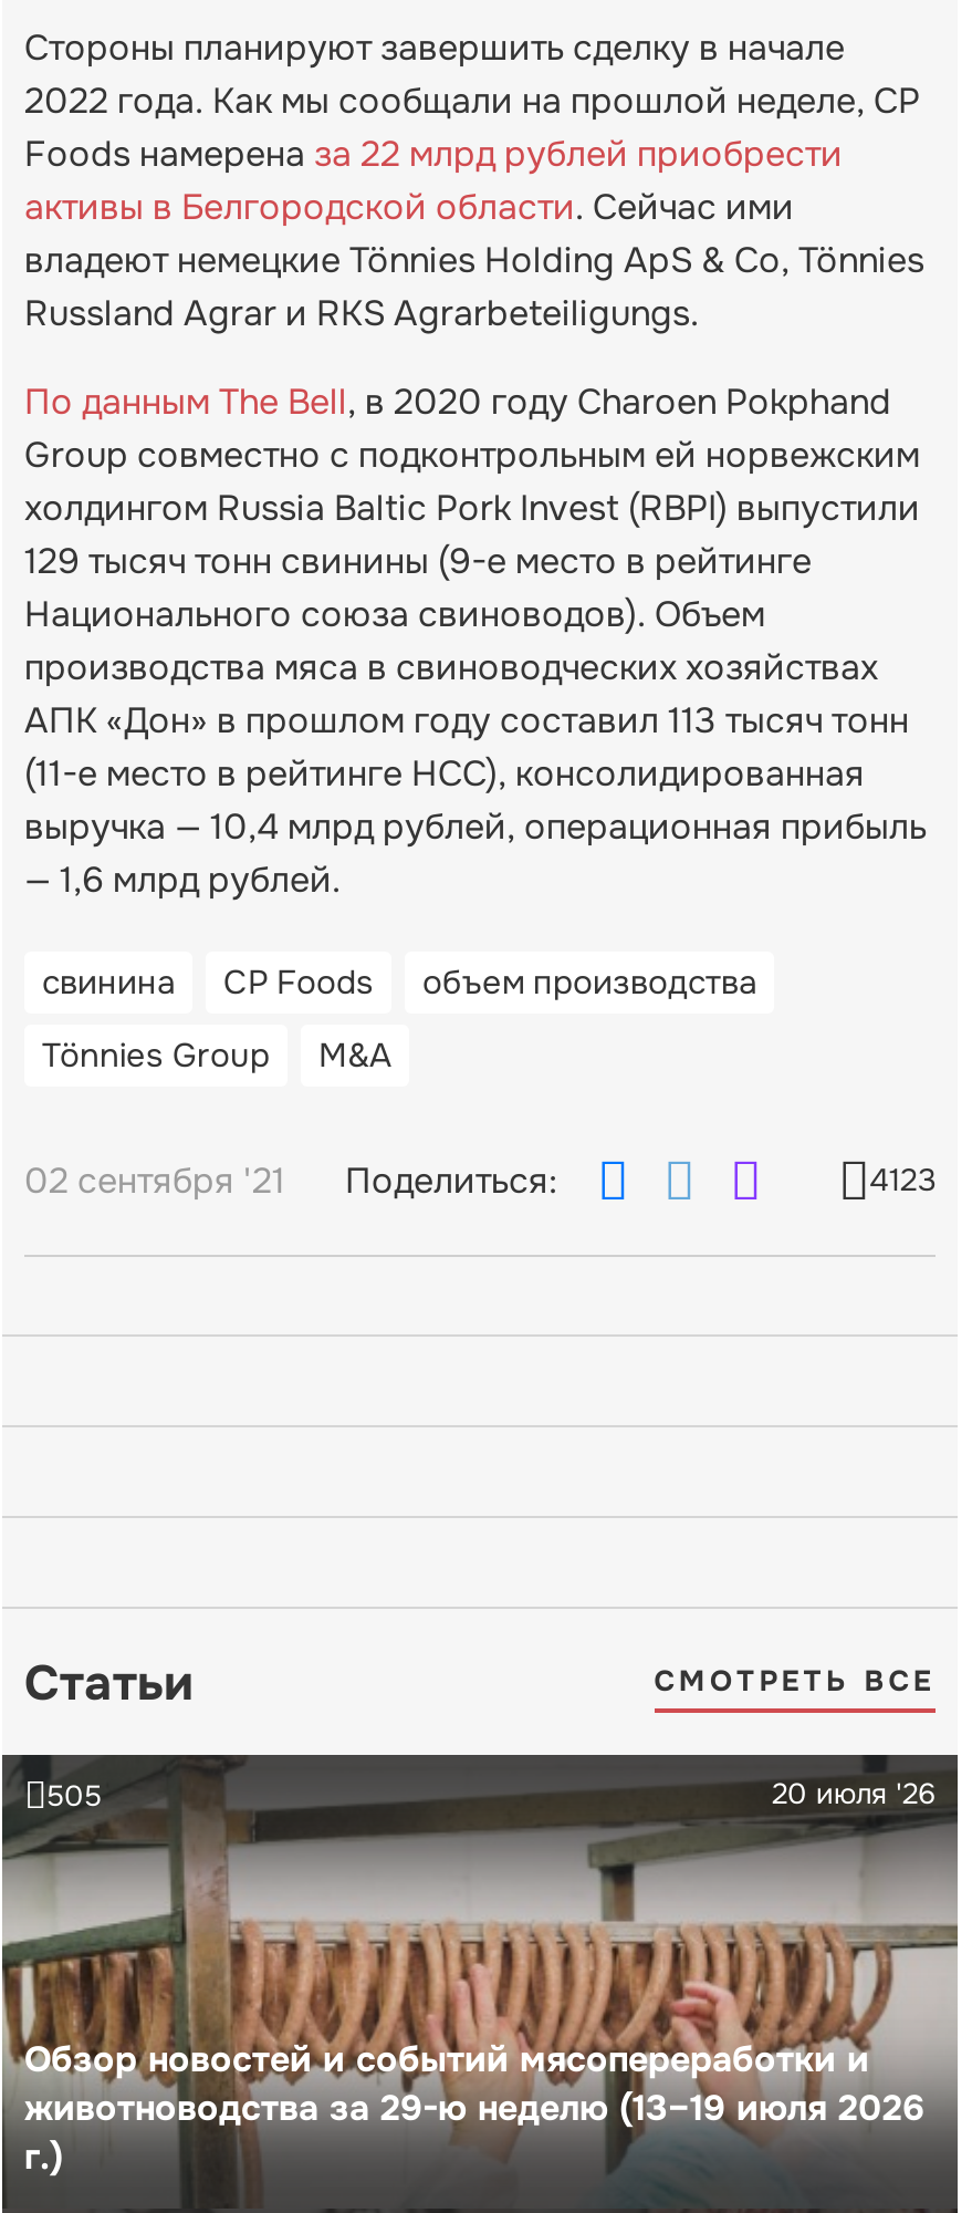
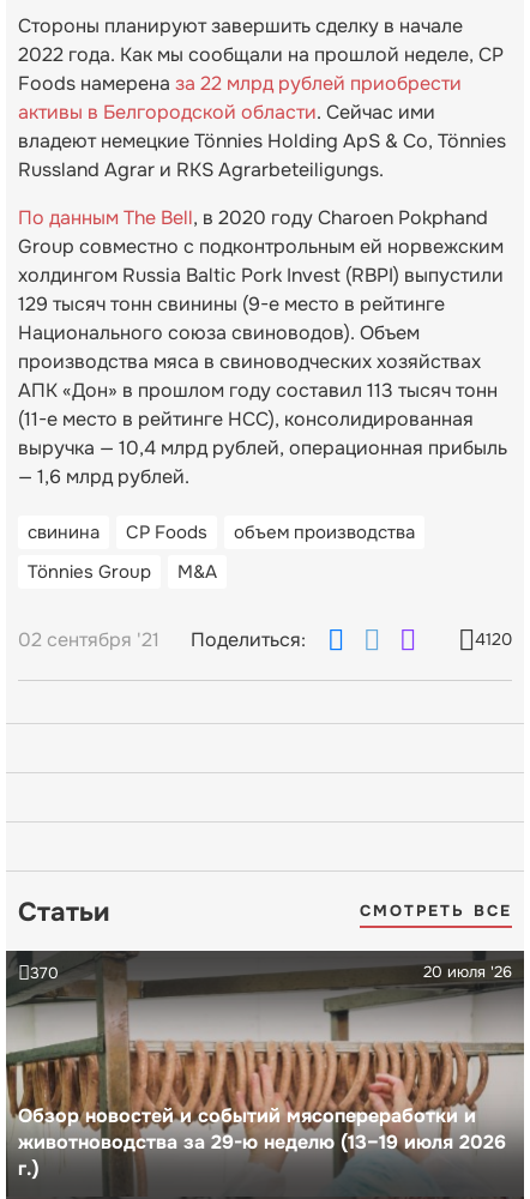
[869,1160,936,1200] 4123 -> [475,629,512,650] 4120
[46,1777,102,1814] 505 -> [30,963,59,983] 370

